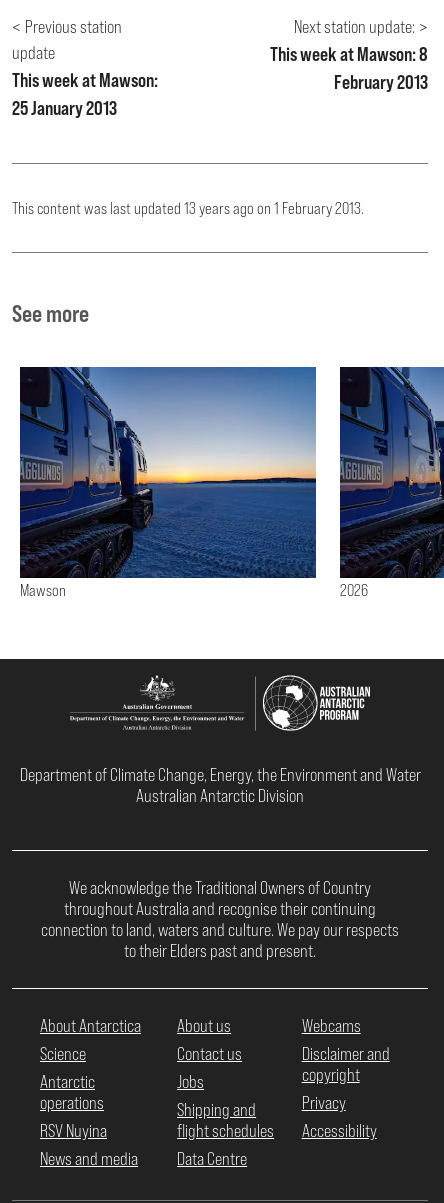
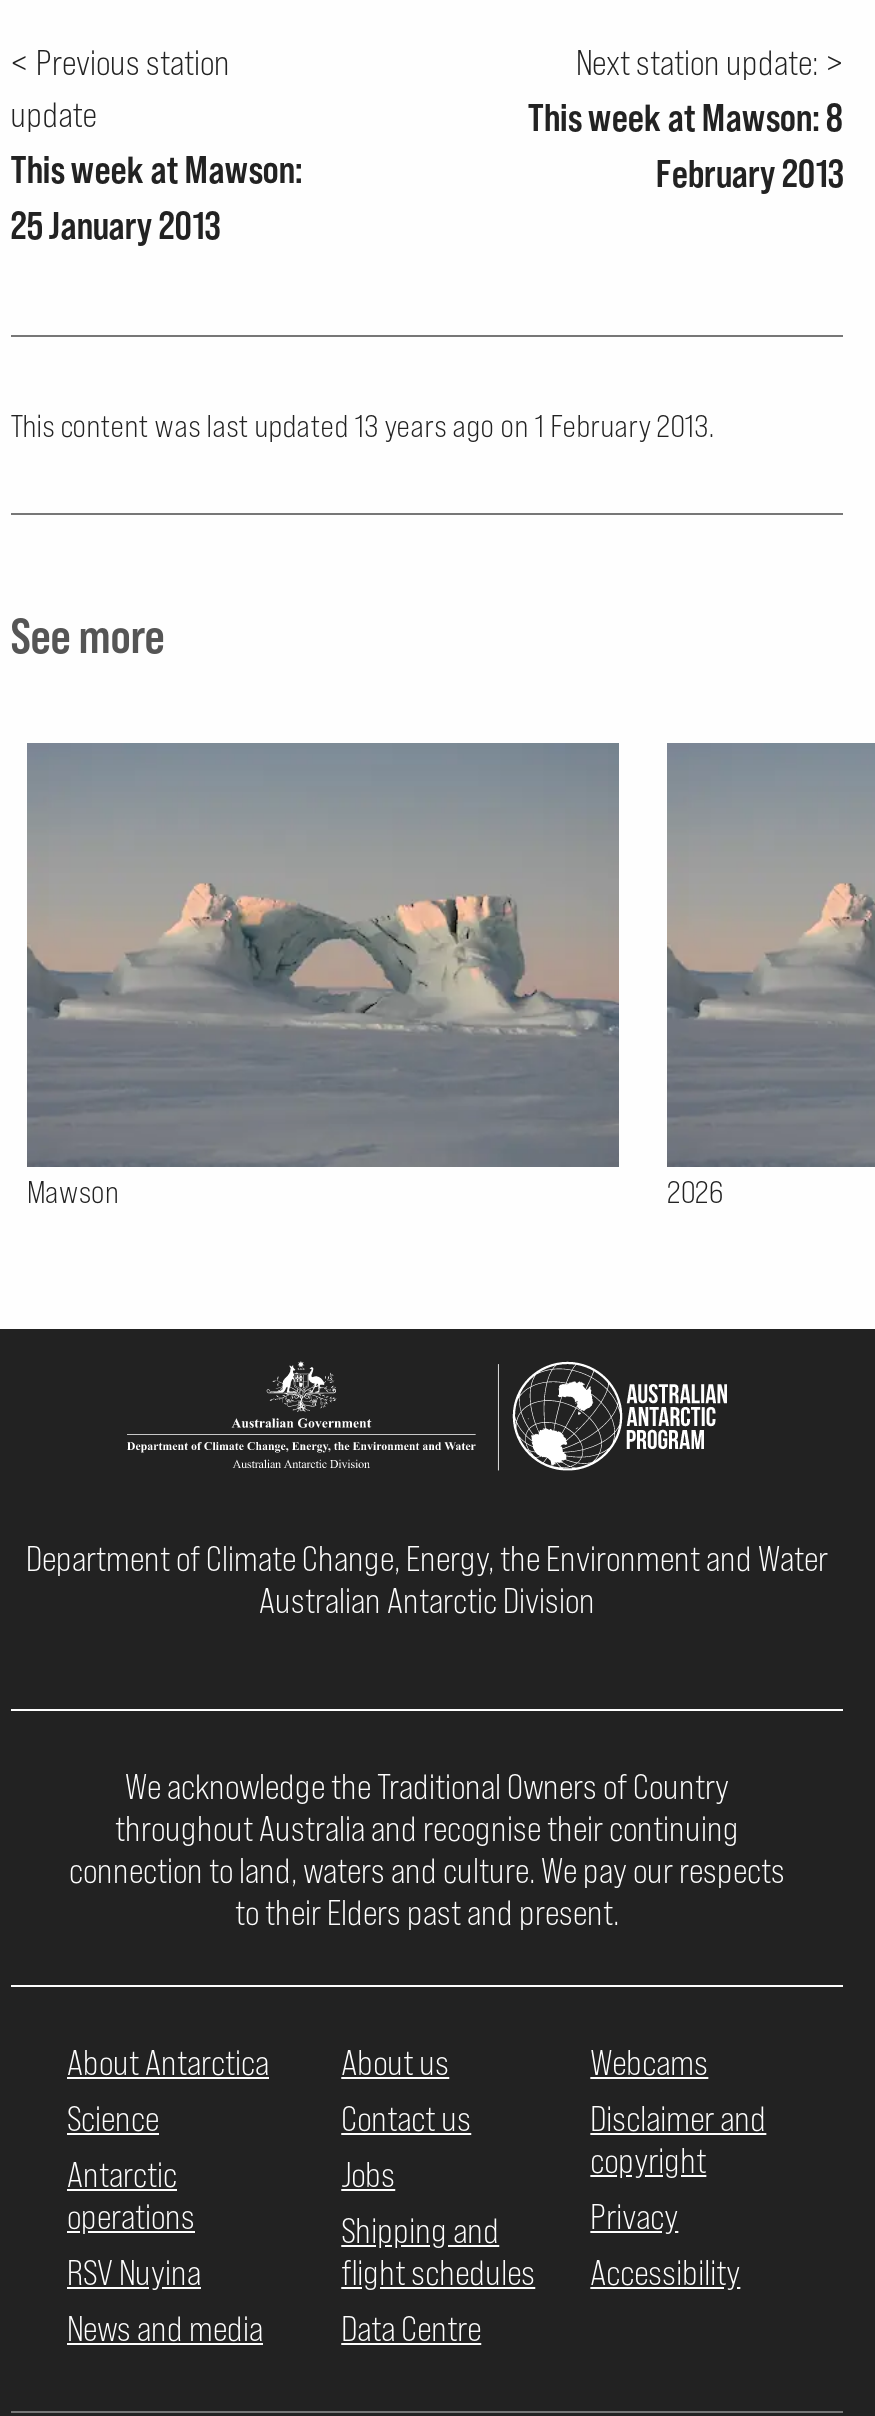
[19,367,317,578] [image] -> [25,742,621,1166] [image]
[339,367,441,578] [image] -> [665,742,869,1168] [image]

